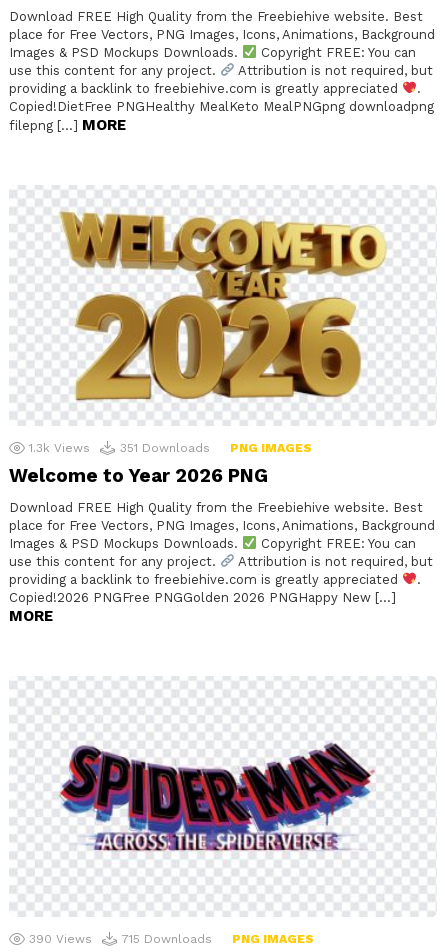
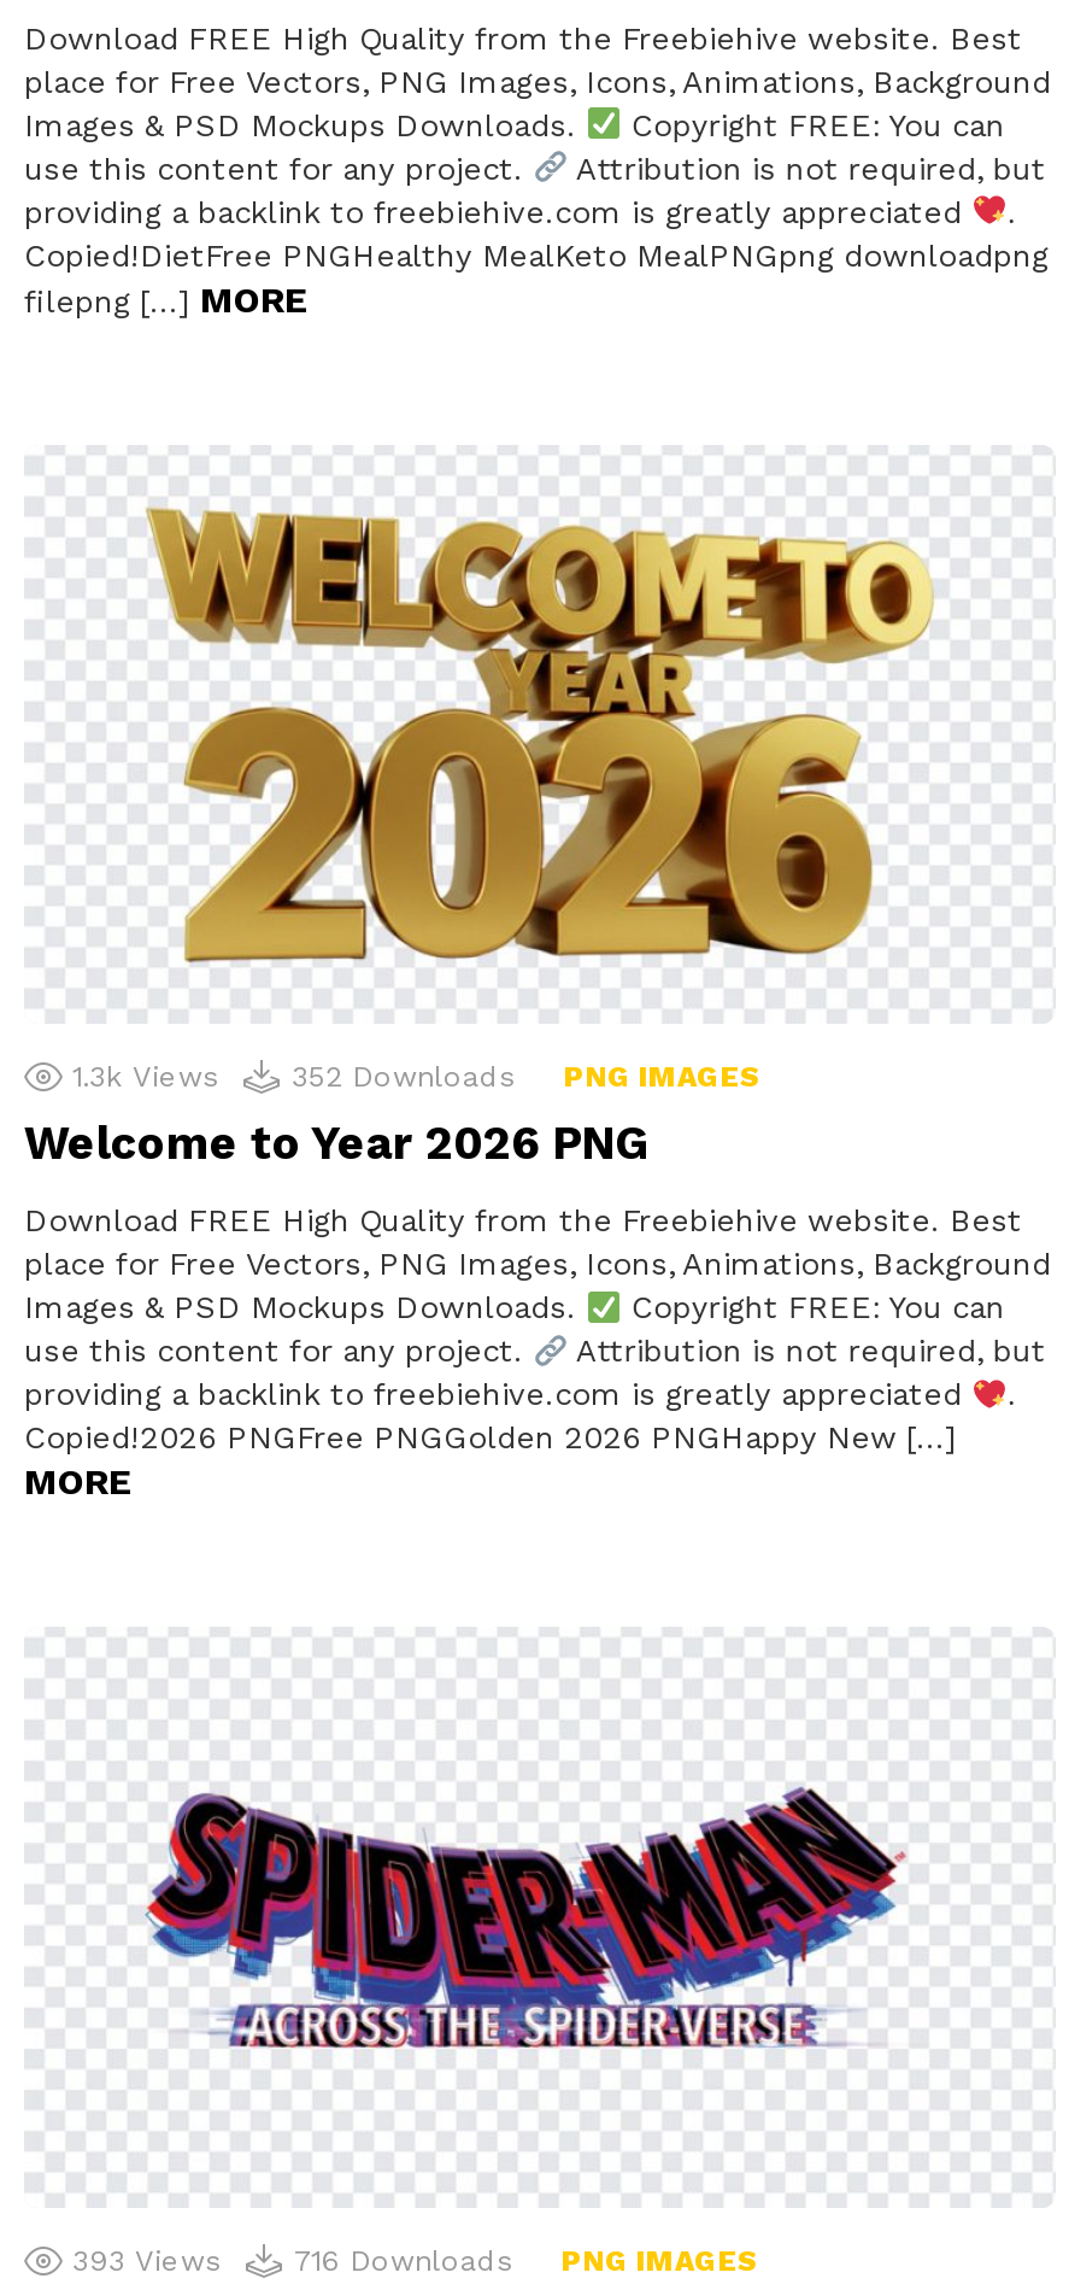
[120,441,312,455] 351 Downloads PNG IMAGES -> [292,1061,762,1095] 352 Downloads PNG IMAGES
[29,932,92,946] 390 Views -> [72,2244,222,2278] 393 Views
[122,932,314,946] 715 Downloads PNG IMAGES -> [294,2244,759,2278] 716 Downloads PNG IMAGES

